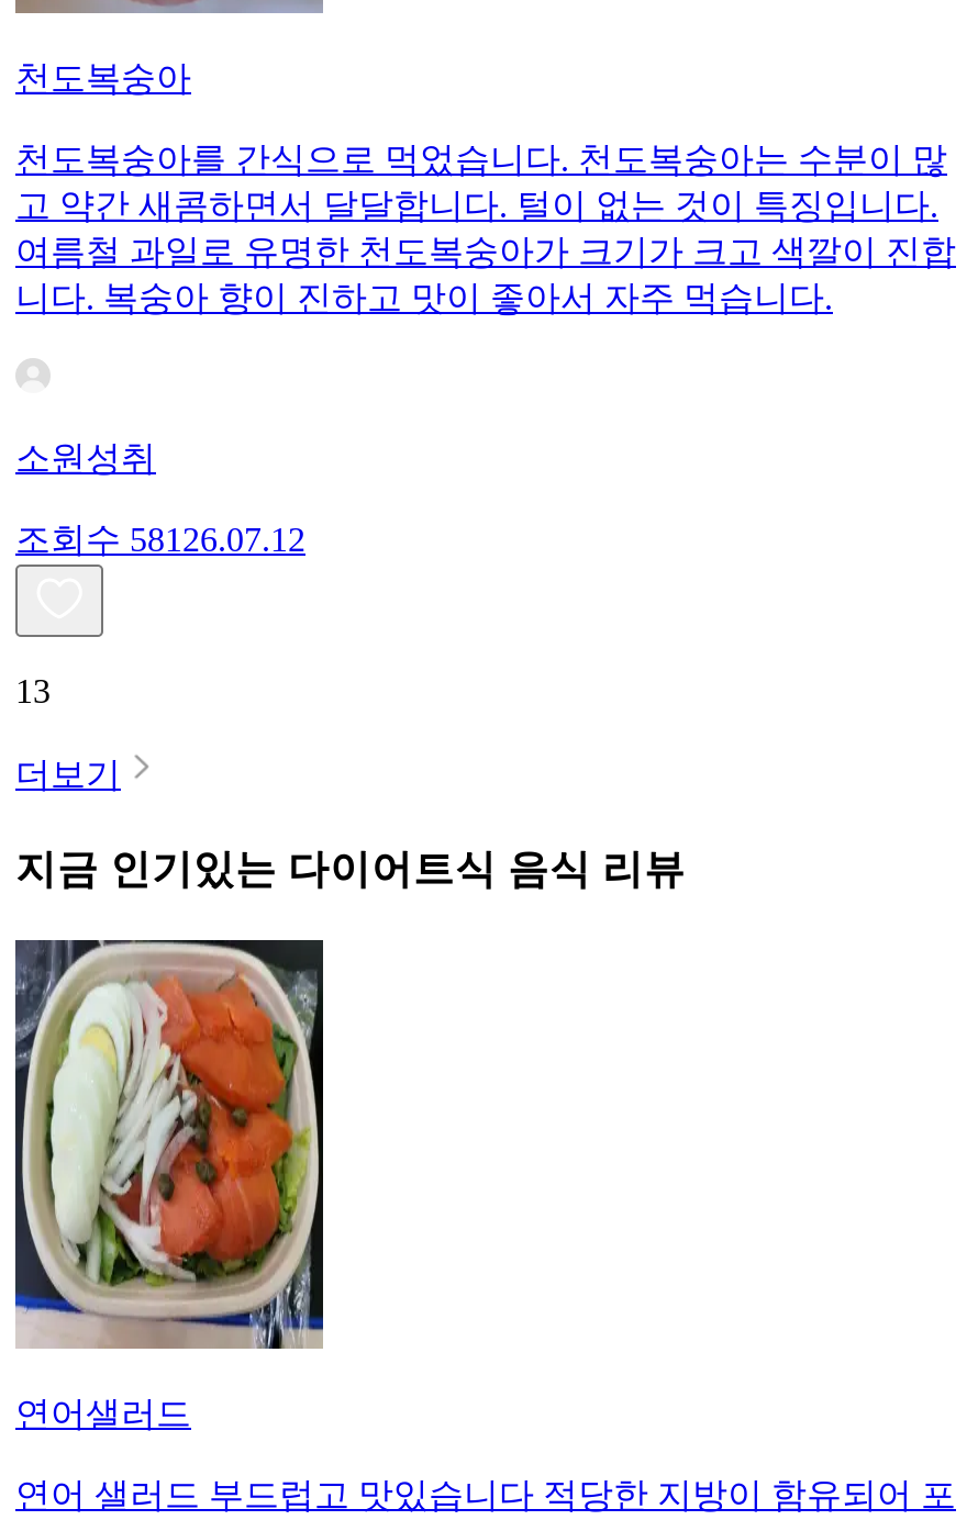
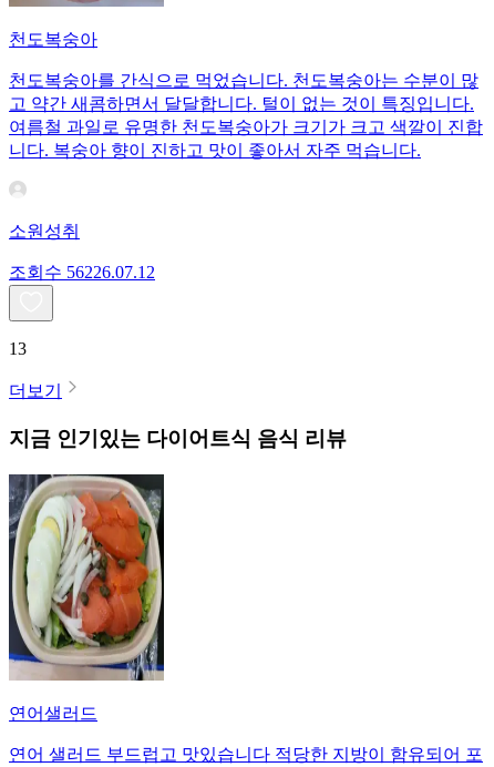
[15,521,305,558] 조회수 581 26.07.12 -> [9,263,155,282] 조회수 562 26.07.12

